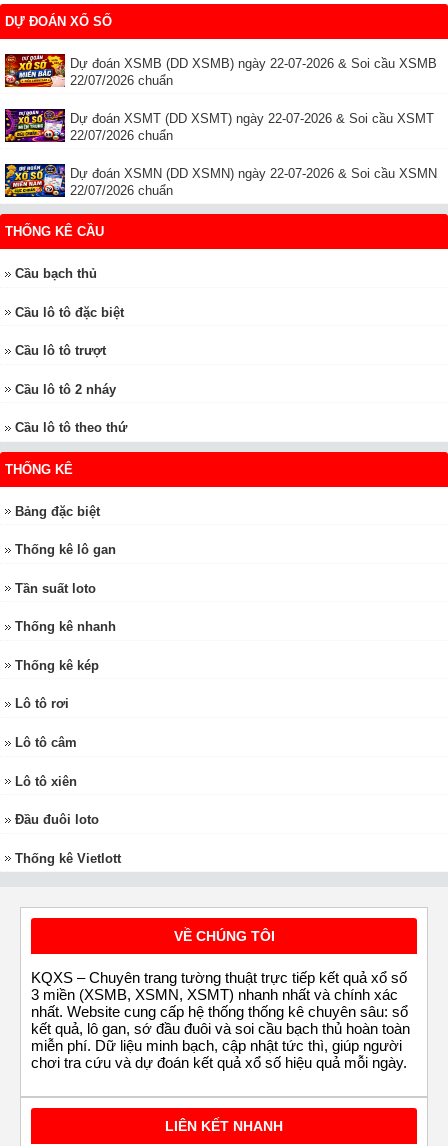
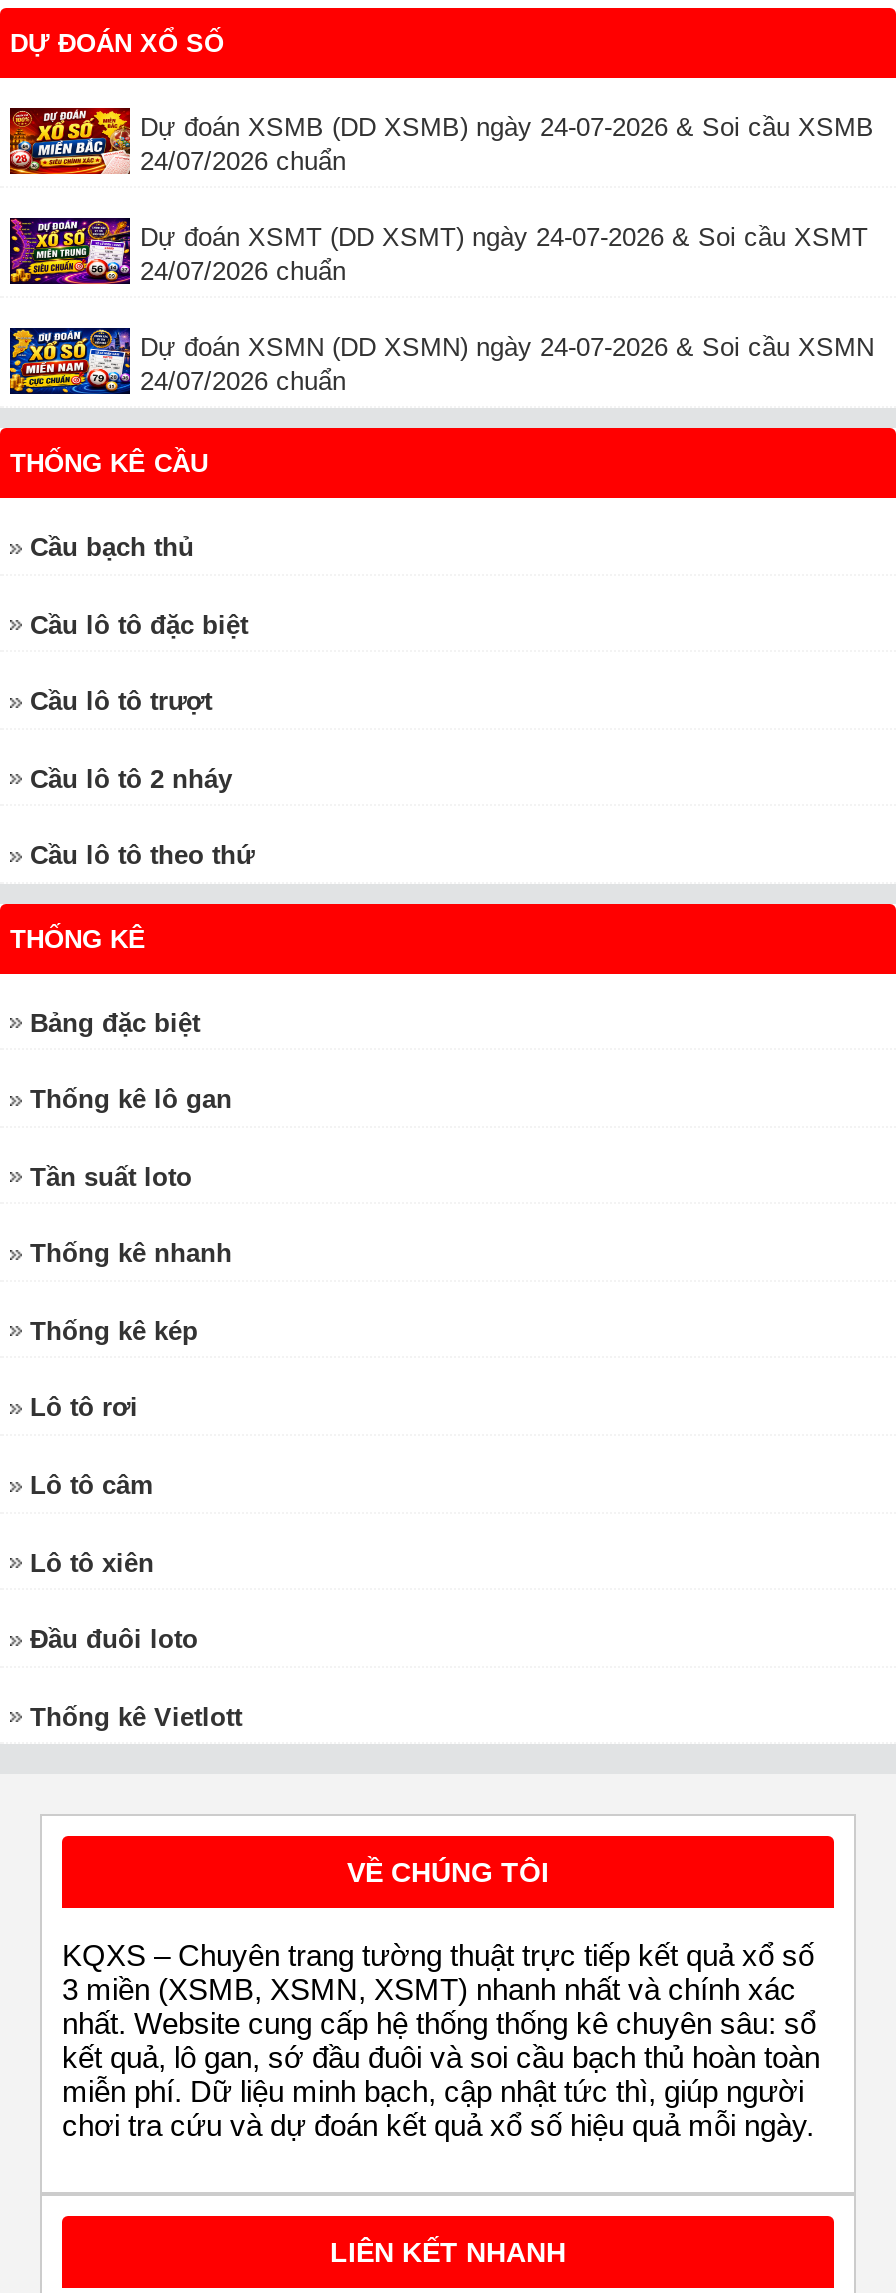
[70,56,437,71] Dự đoán XSMB (DD XSMB) ngày 22-07-2026 & Soi cầu XSMB -> [140,112,874,142] Dự đoán XSMB (DD XSMB) ngày 24-07-2026 & Soi cầu XSMB
[70,73,173,88] 22/07/2026 chuẩn -> [140,146,346,176] 24/07/2026 chuẩn
[70,111,434,126] Dự đoán XSMT (DD XSMT) ngày 22-07-2026 & Soi cầu XSMT -> [140,222,868,252] Dự đoán XSMT (DD XSMT) ngày 24-07-2026 & Soi cầu XSMT
[70,128,173,143] 22/07/2026 chuẩn -> [140,256,346,286] 24/07/2026 chuẩn
[70,166,437,181] Dự đoán XSMN (DD XSMN) ngày 22-07-2026 & Soi cầu XSMN -> [140,332,874,362] Dự đoán XSMN (DD XSMN) ngày 24-07-2026 & Soi cầu XSMN
[70,183,173,198] 22/07/2026 chuẩn -> [140,366,346,396] 24/07/2026 chuẩn

